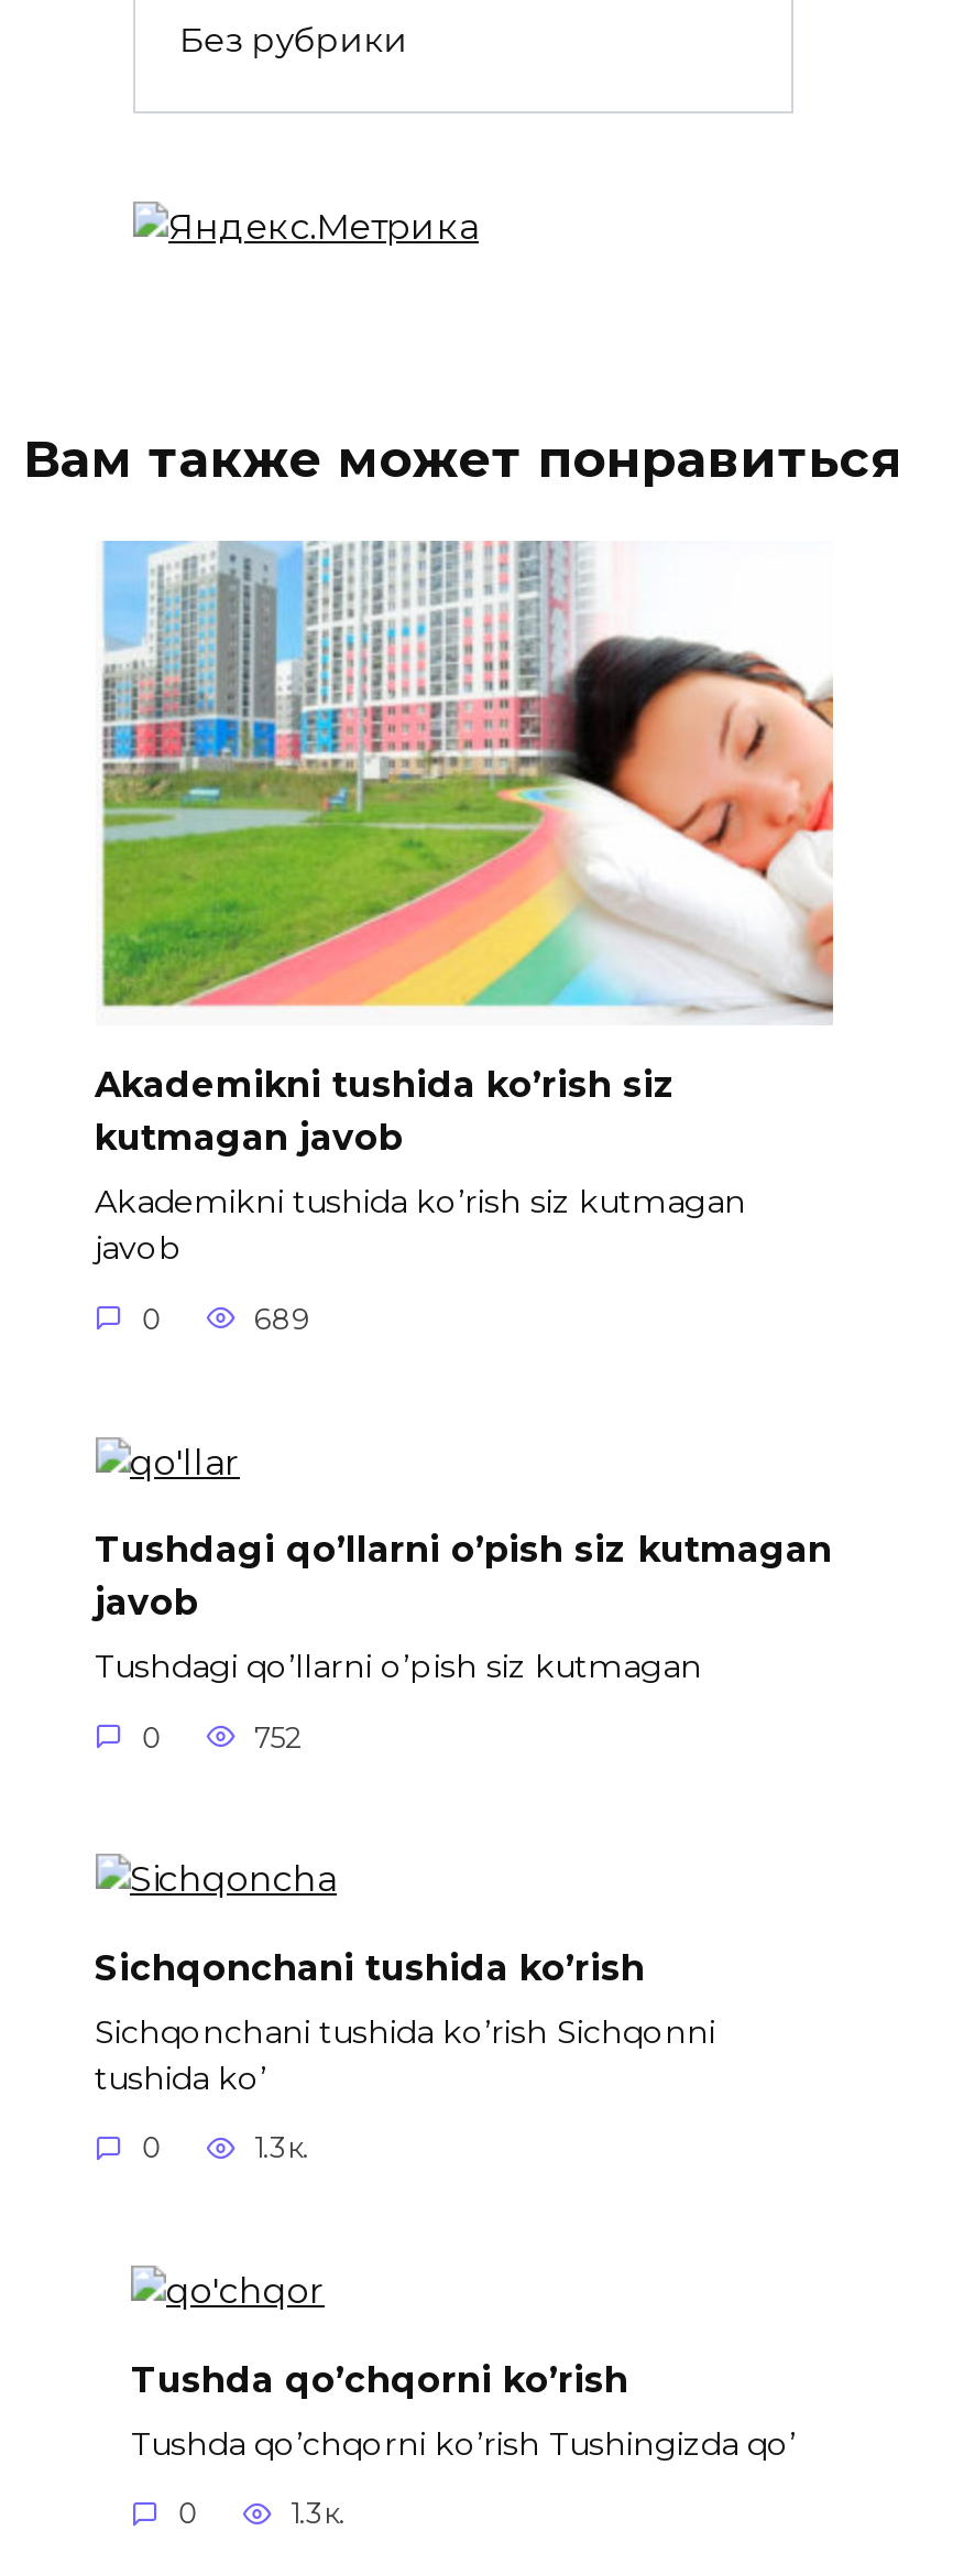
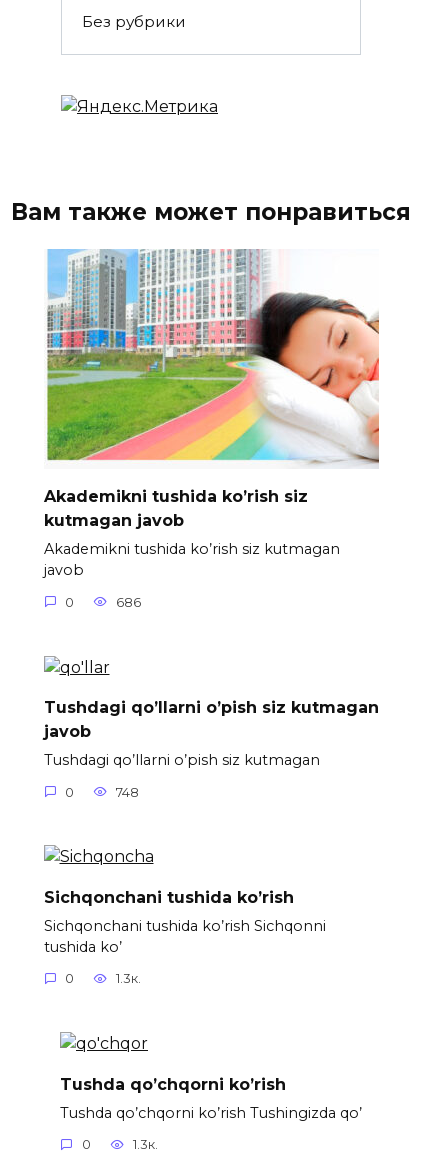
[254,1303,309,1336] 689 -> [116,595,141,610] 686
[254,1721,300,1754] 752 -> [116,785,139,800] 748

